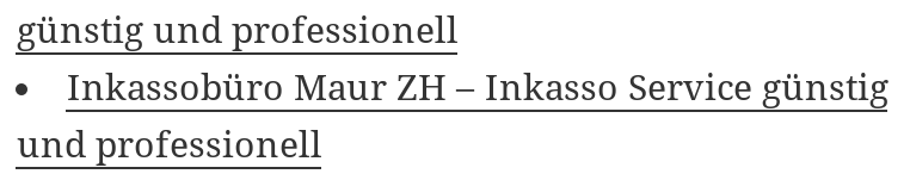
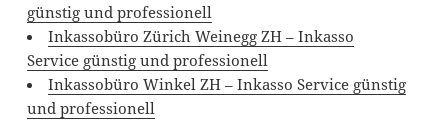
[67,62,889,110] Inkassobüro Maur ZH – Inkasso Service günstig -> [27,26,406,94] Inkassobüro Zürich Weinegg ZH – Inkasso | Service günstig und professionell | Inkassobüro Winkel ZH – Inkasso Service günstig

